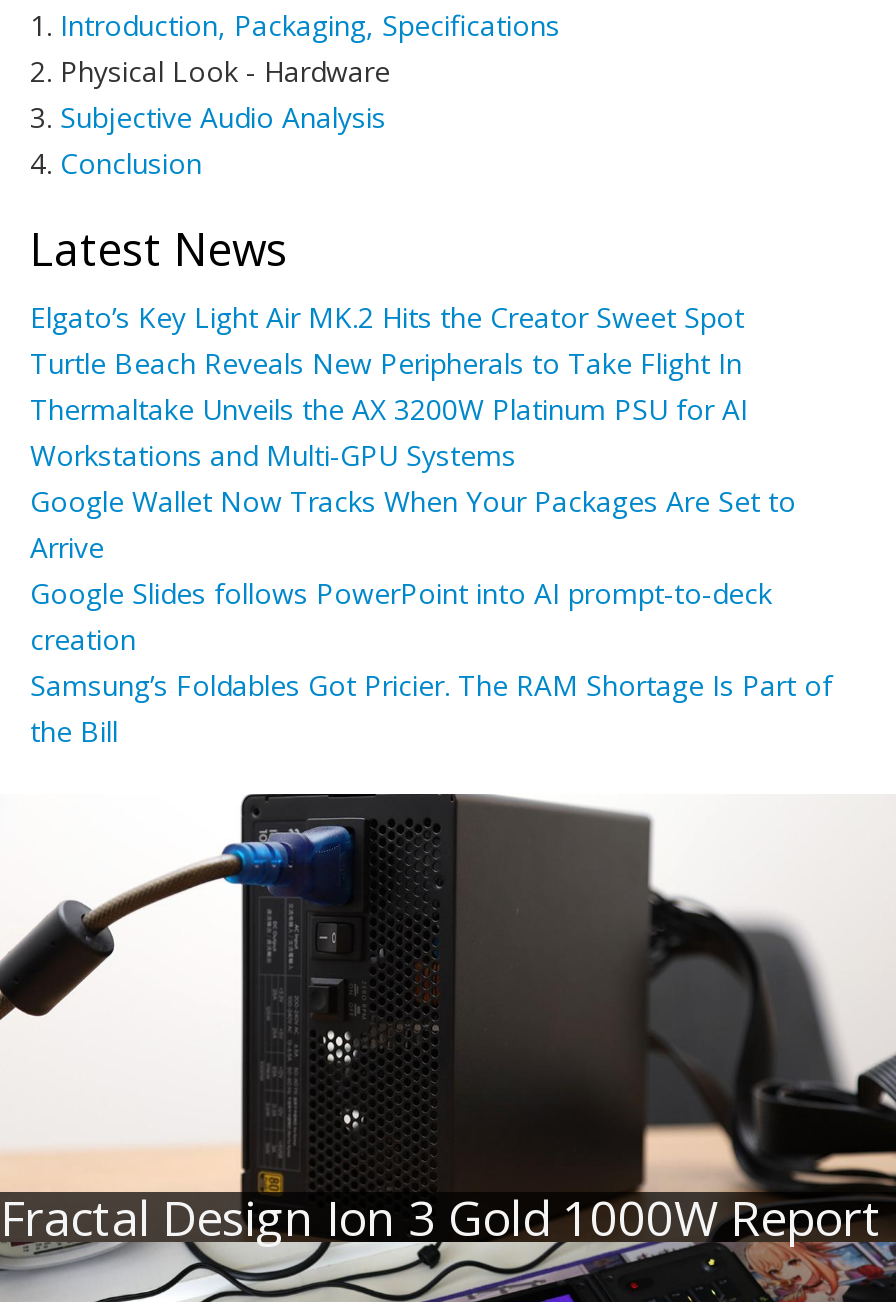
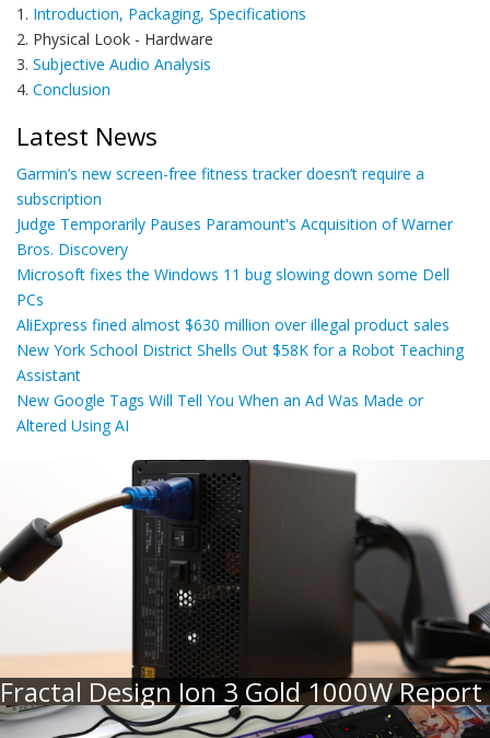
[30,298,832,750] Elgato’s Key Light Air MK.2 Hits the Creator Sweet Spot | Turtle Beach Reveals New Peripherals to Take Flight In | Thermaltake Unveils the AX 3200W Platinum PSU for AI | Workstations and Multi-GPU Systems | Google Wallet Now Tracks When Your Packages Are Set to | Arrive | Google Slides follows PowerPoint into AI prompt-to-deck | creation | Samsung’s Foldables Got Pricier. The RAM Shortage Is Part of | the Bill -> [16,163,464,436] Garmin’s new screen-free fitness tracker doesn’t require a | subscription | Judge Temporarily Pauses Paramount's Acquisition of Warner | Bros. Discovery | Microsoft fixes the Windows 11 bug slowing down some Dell | PCs | AliExpress fined almost $630 million over illegal product sales | New York School District Shells Out $58K for a Robot Teaching | Assistant | New Google Tags Will Tell You When an Ad Was Made or | Altered Using AI

